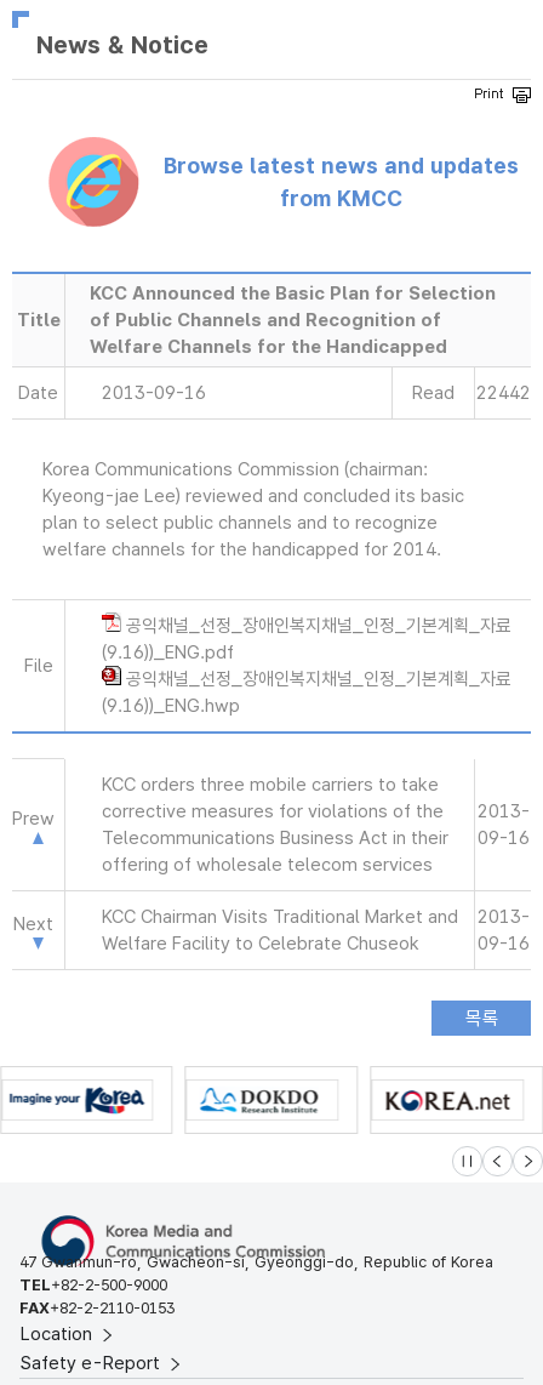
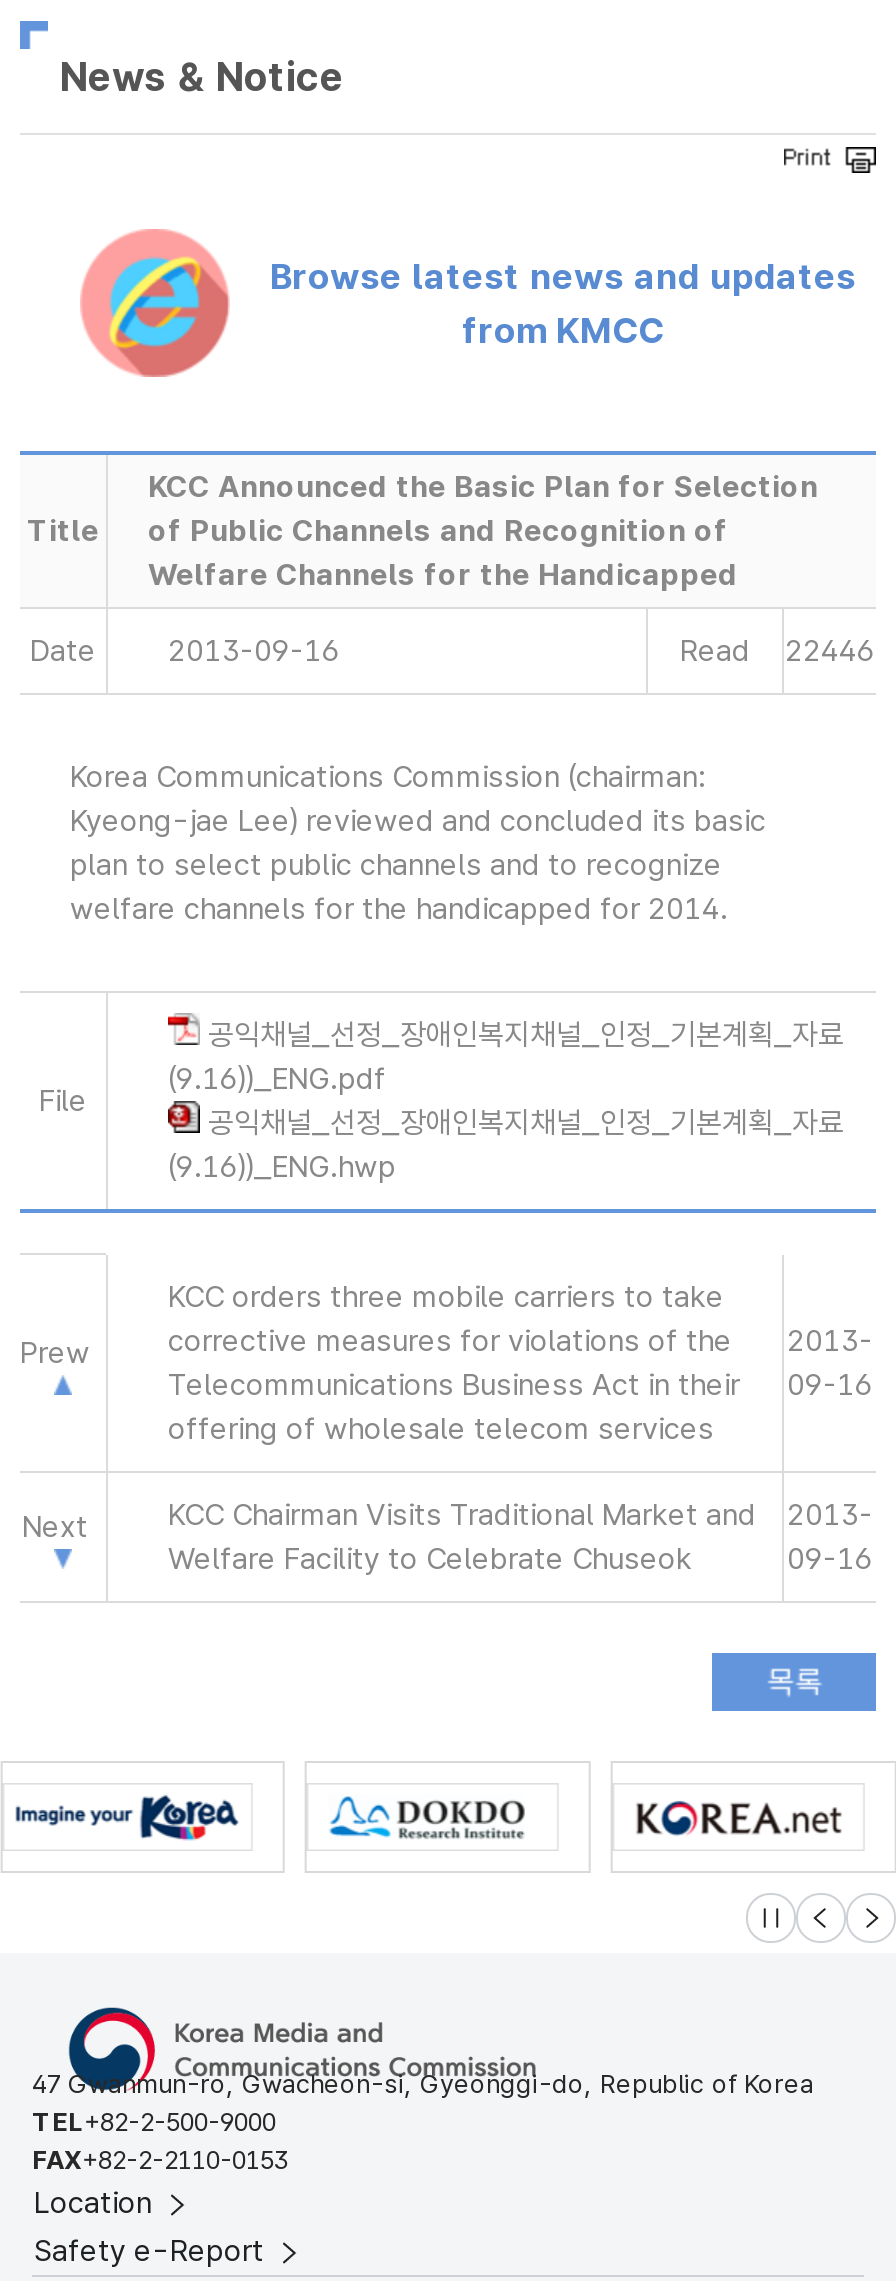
[412,382,530,404] Read 22442 -> [680,633,875,669] Read 22446

